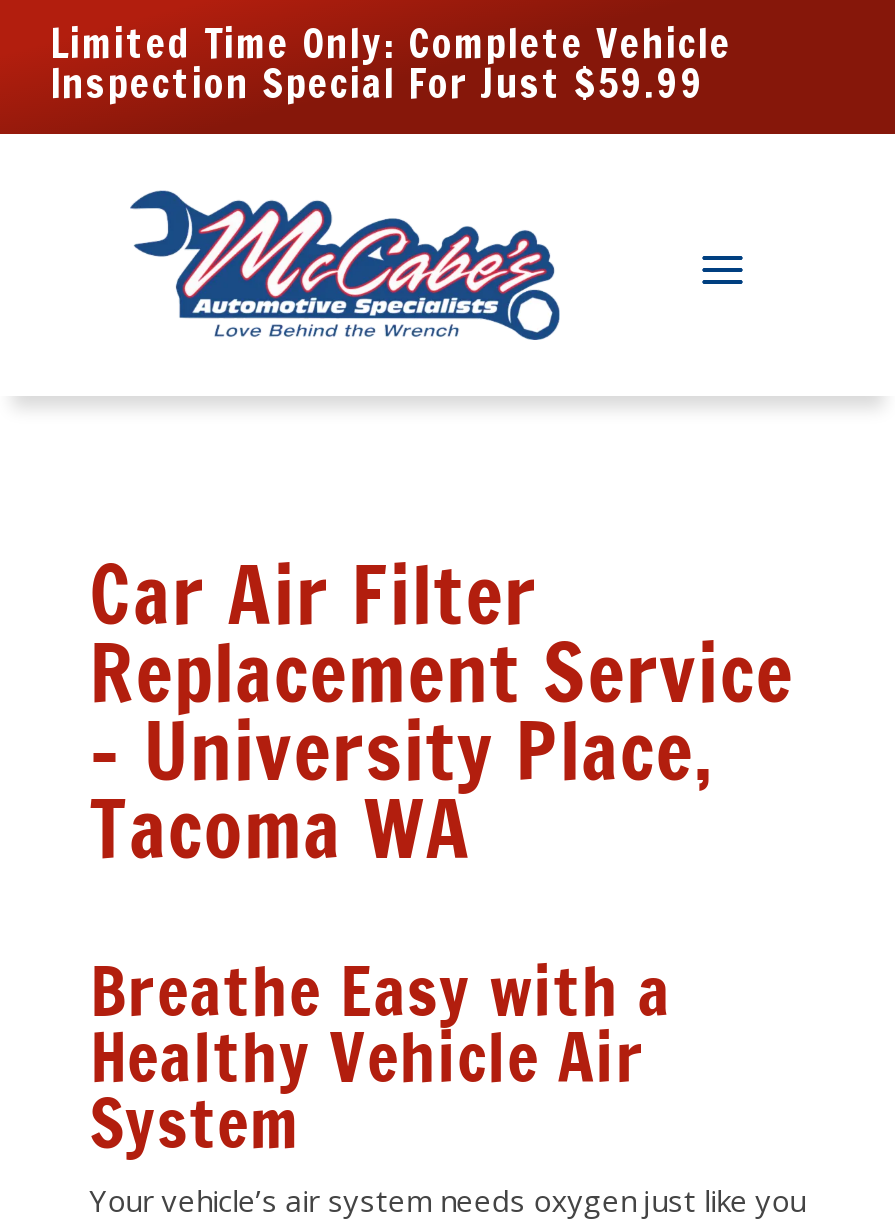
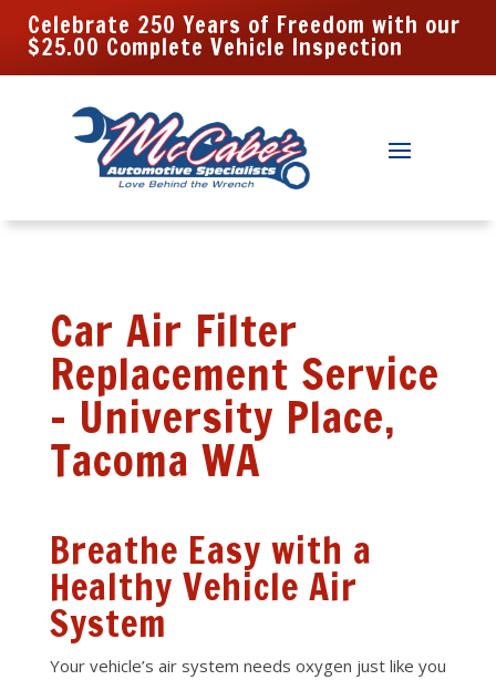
[50,14,732,112] Limited Time Only: Complete Vehicle | Inspection Special For Just $59.99 -> [28,9,461,63] Celebrate 250 Years of Freedom with our | $25.00 Complete Vehicle Inspection

